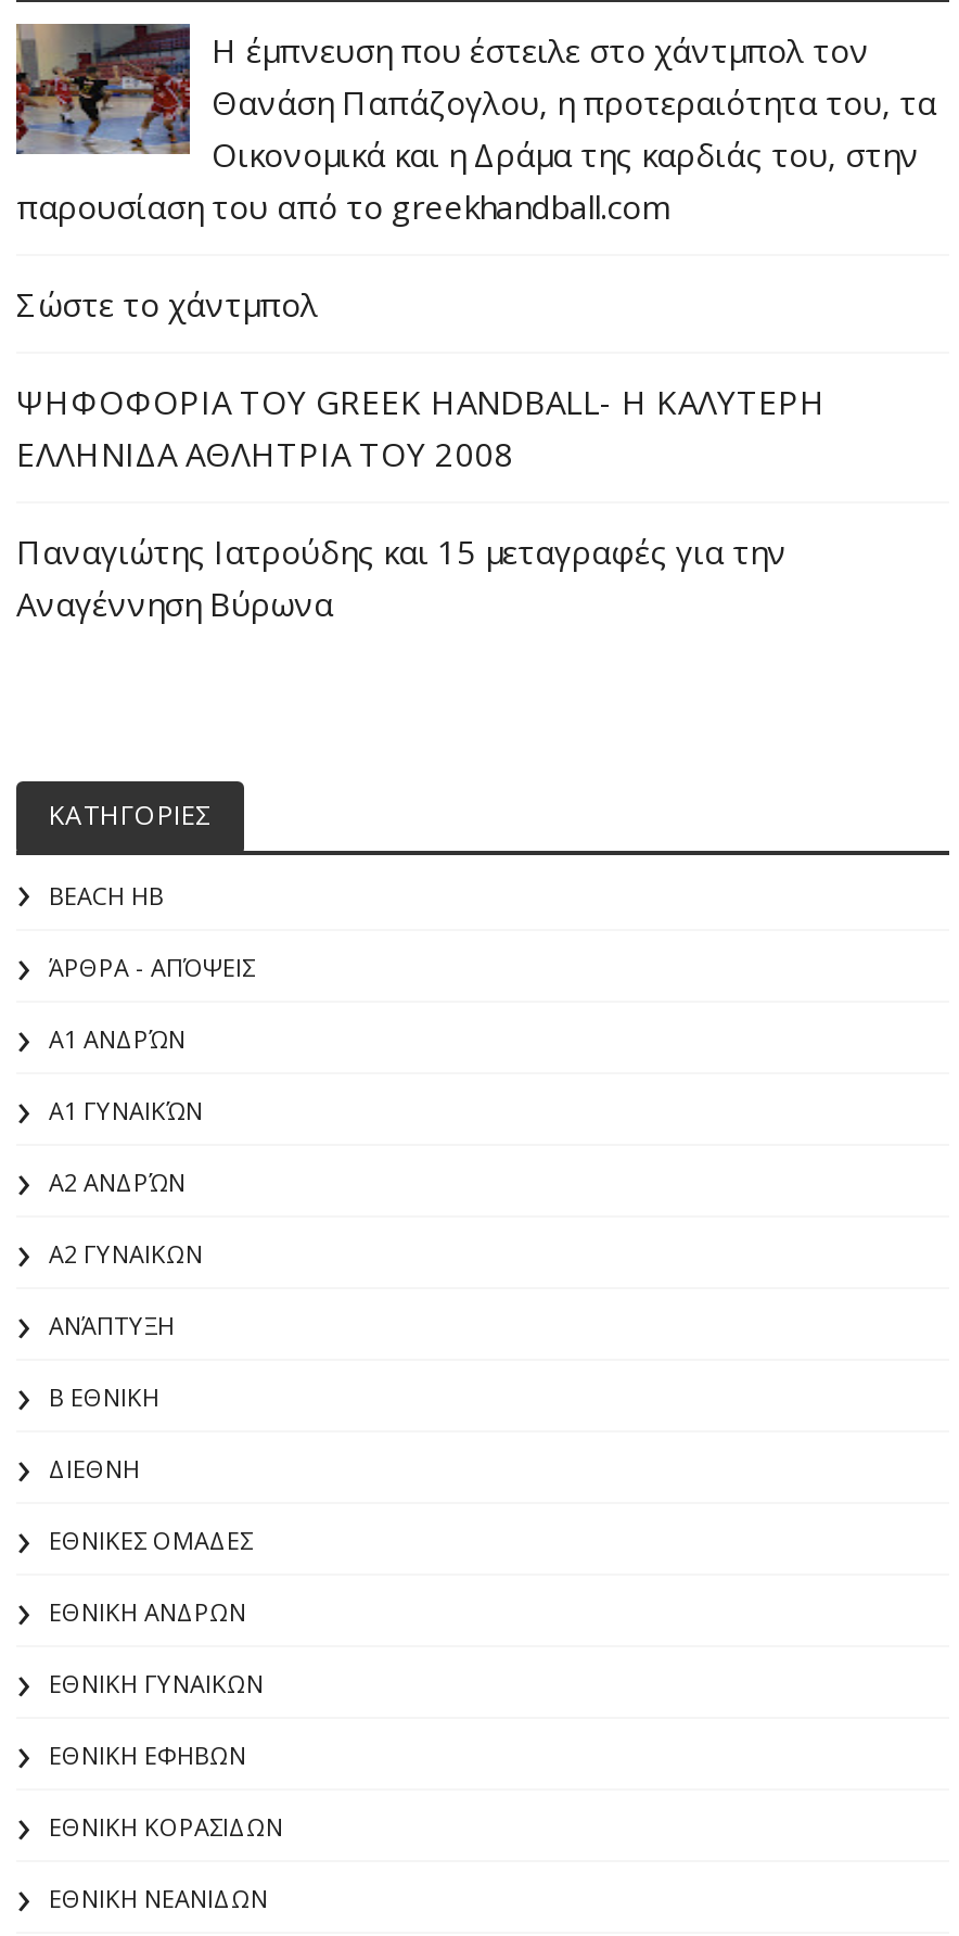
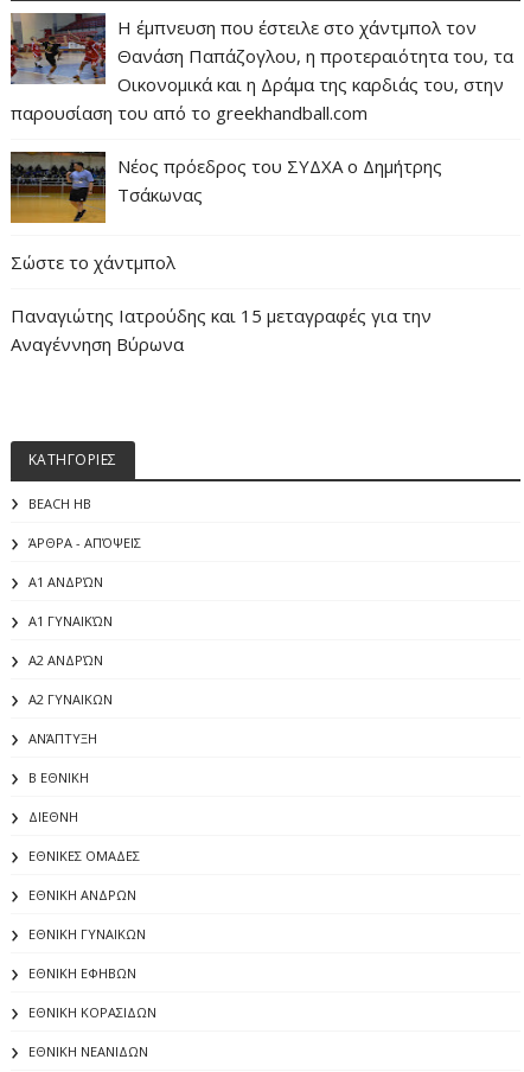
none -> [9,151,442,206] [image] | Νέος πρόεδρος του ΣΥΔΧΑ ο Δημήτρης | Τσάκωνας
moved [16,282,318,325] -> [11,250,175,274]: Σώστε το χάντμπολ
[16,379,826,475] ΨΗΦΟΦΟΡΙΑ ΤΟΥ GREEK HANDBALL- H ΚΑΛΥΤΕΡΗ | ΕΛΛΗΝΙΔΑ ΑΘΛΗΤΡΙΑ ΤΟΥ 2008 -> none

